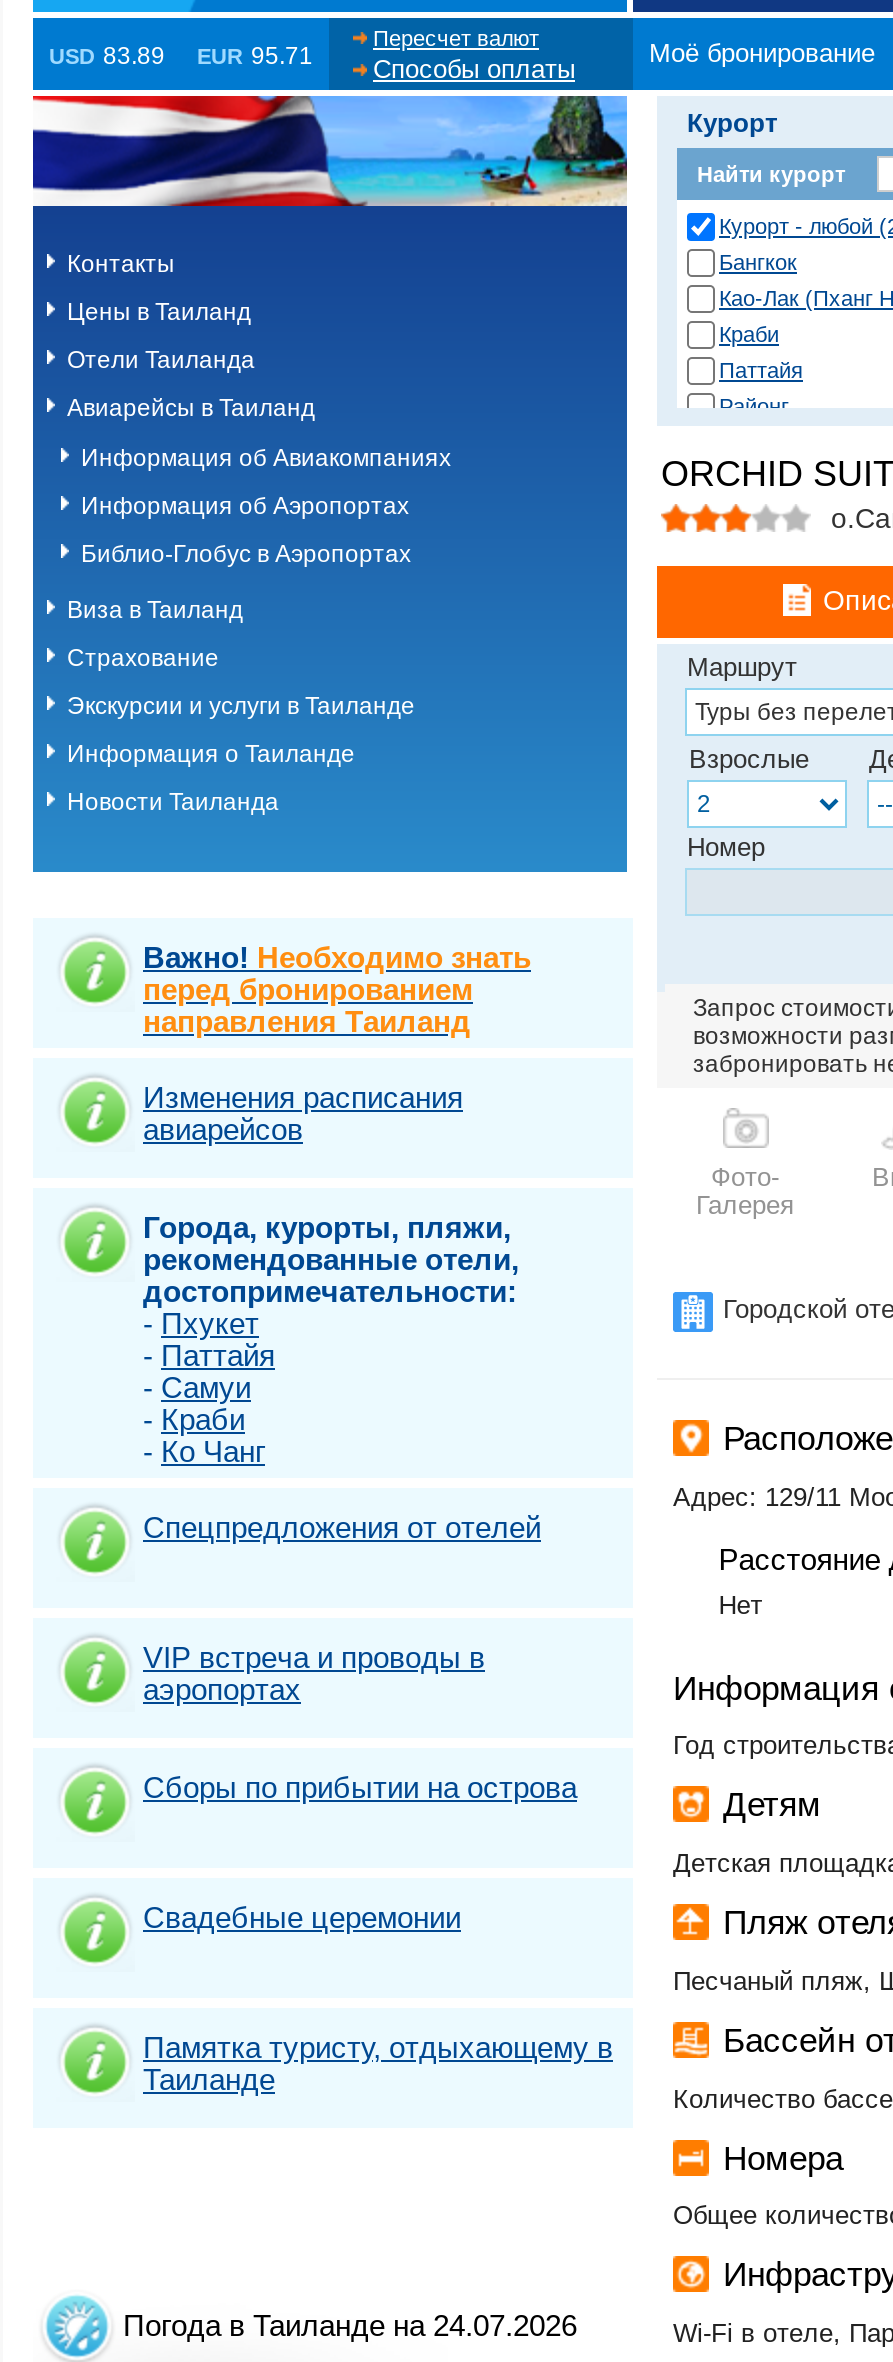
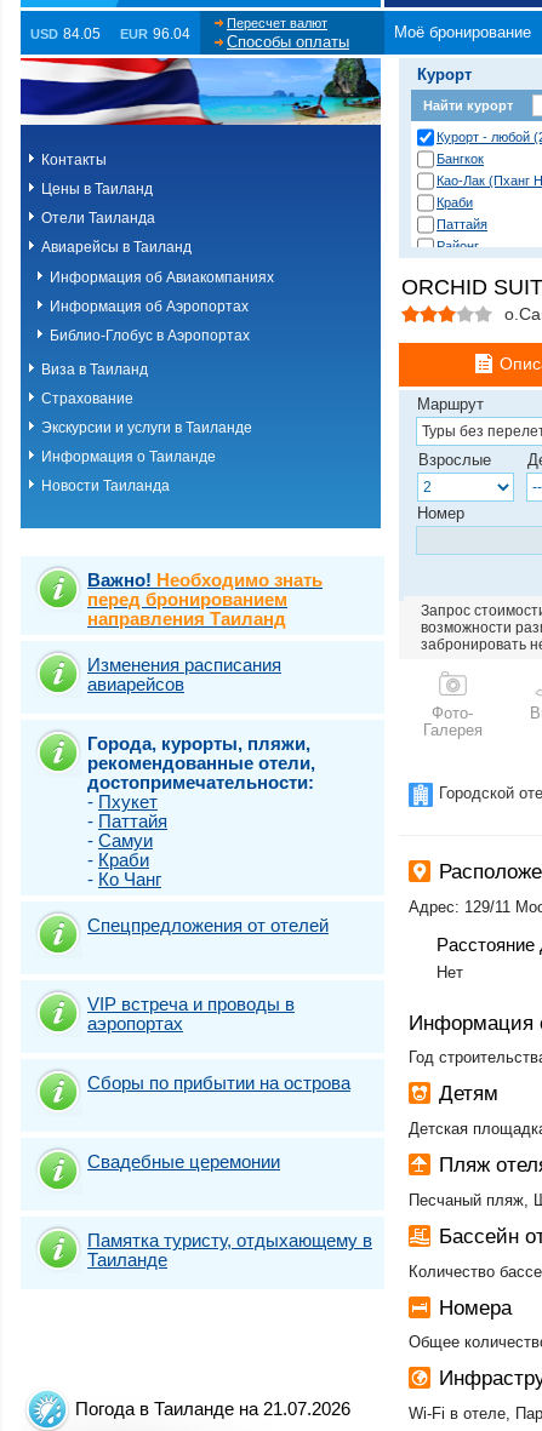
[49,42,165,70] USD 83.89 -> [30,25,101,42] USD 84.05
[197,42,313,70] EUR 95.71 -> [120,25,190,42] EUR 96.04
[123,2308,577,2342] Погода в Таиланде на 24.07.2026 -> [75,1398,350,1419] Погода в Таиланде на 21.07.2026

